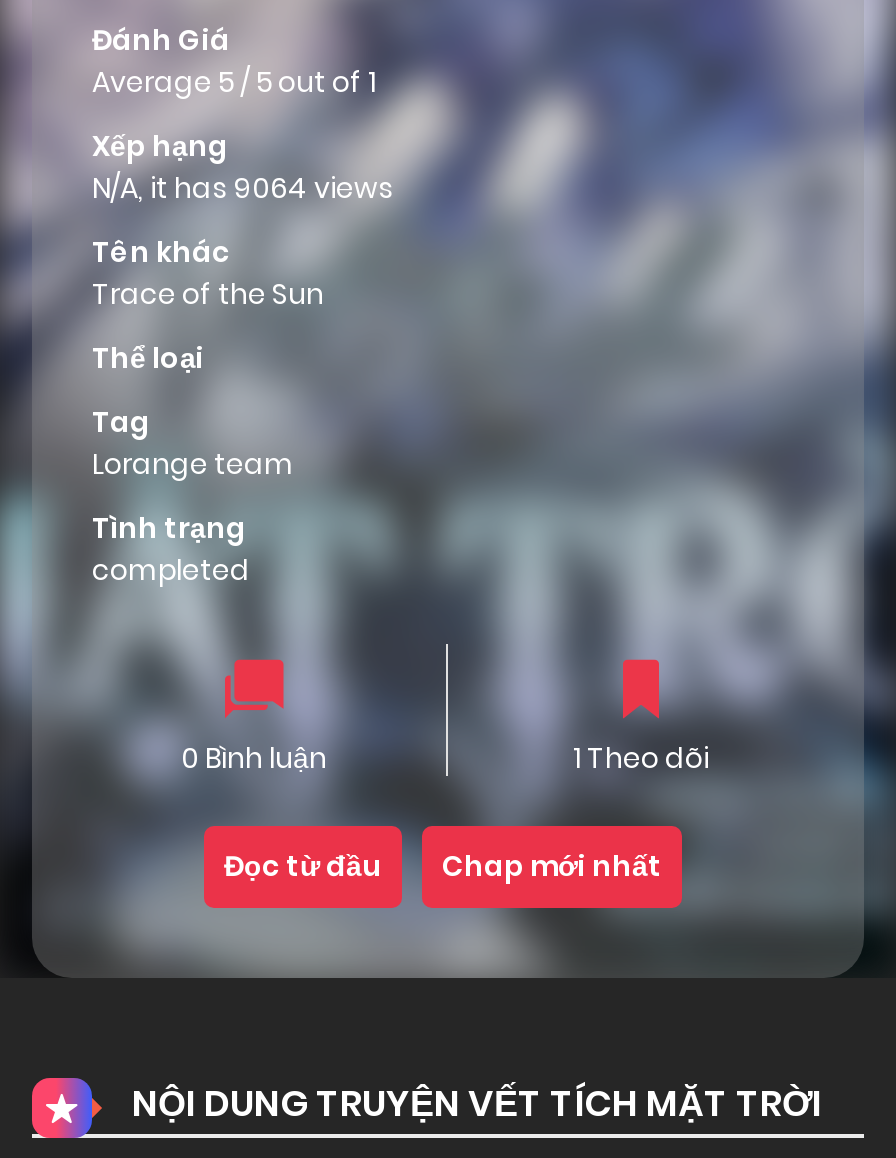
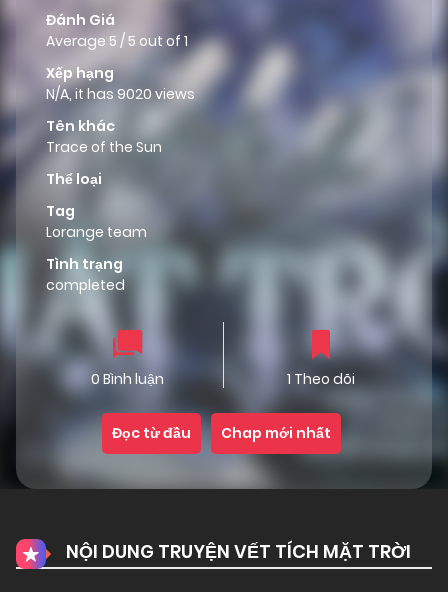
[92,169,394,209] N/A, it has 9064 views -> [46,84,195,104] N/A, it has 9020 views

